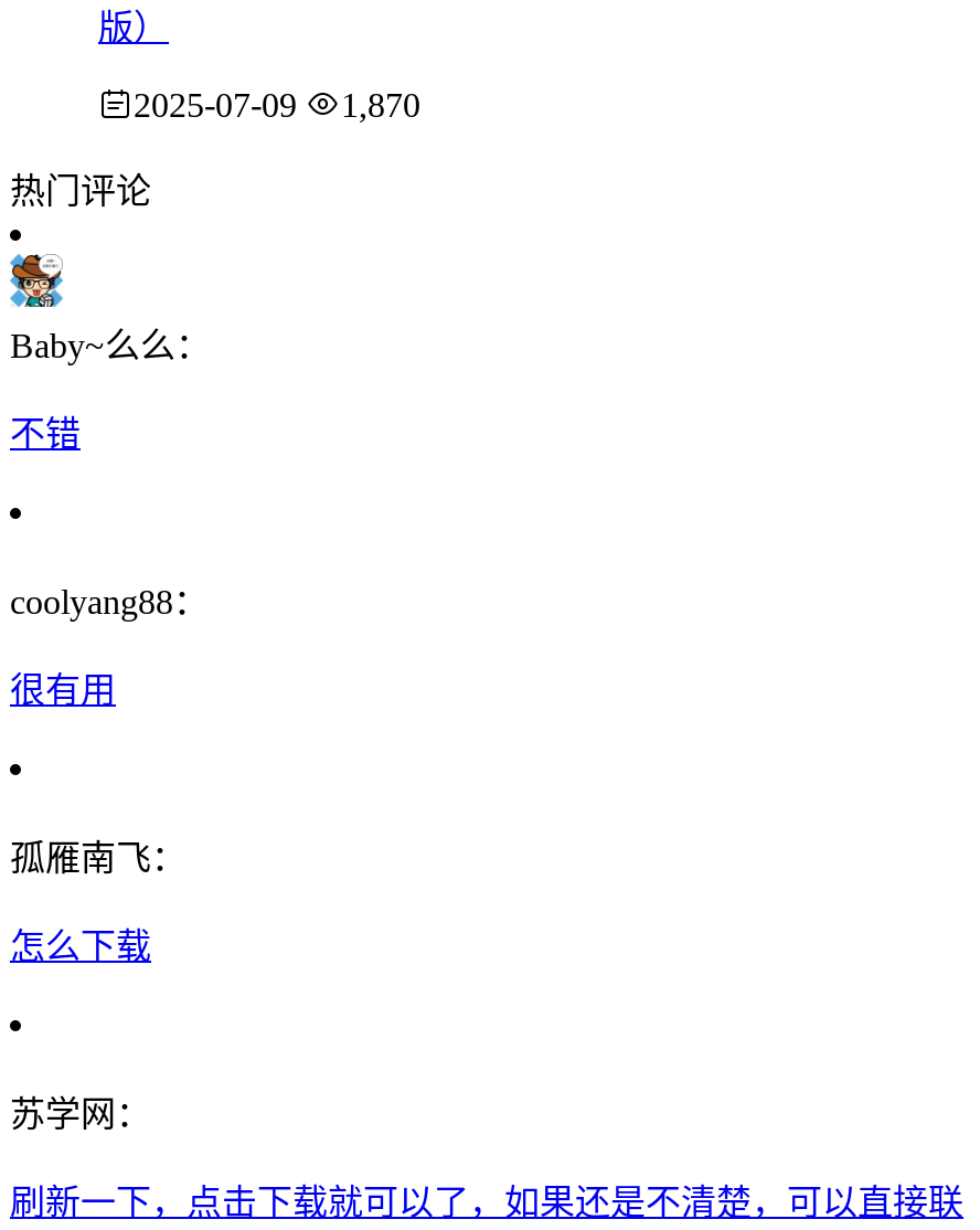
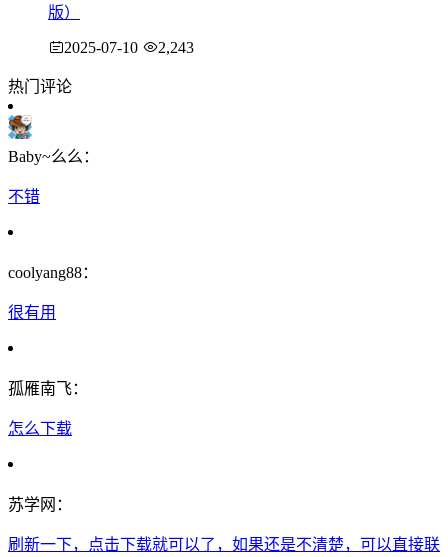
[134,86,297,124] 2025-07-09 -> [64,39,138,56] 2025-07-10
[341,86,420,124] 1,870 -> [158,39,194,56] 2,243

